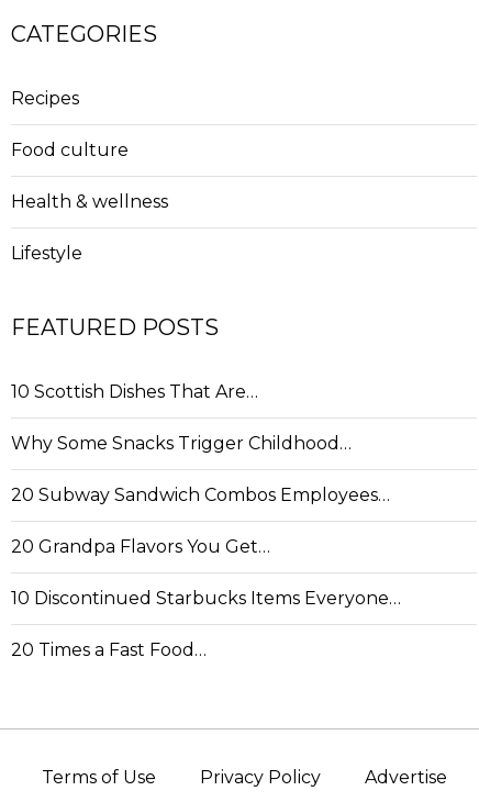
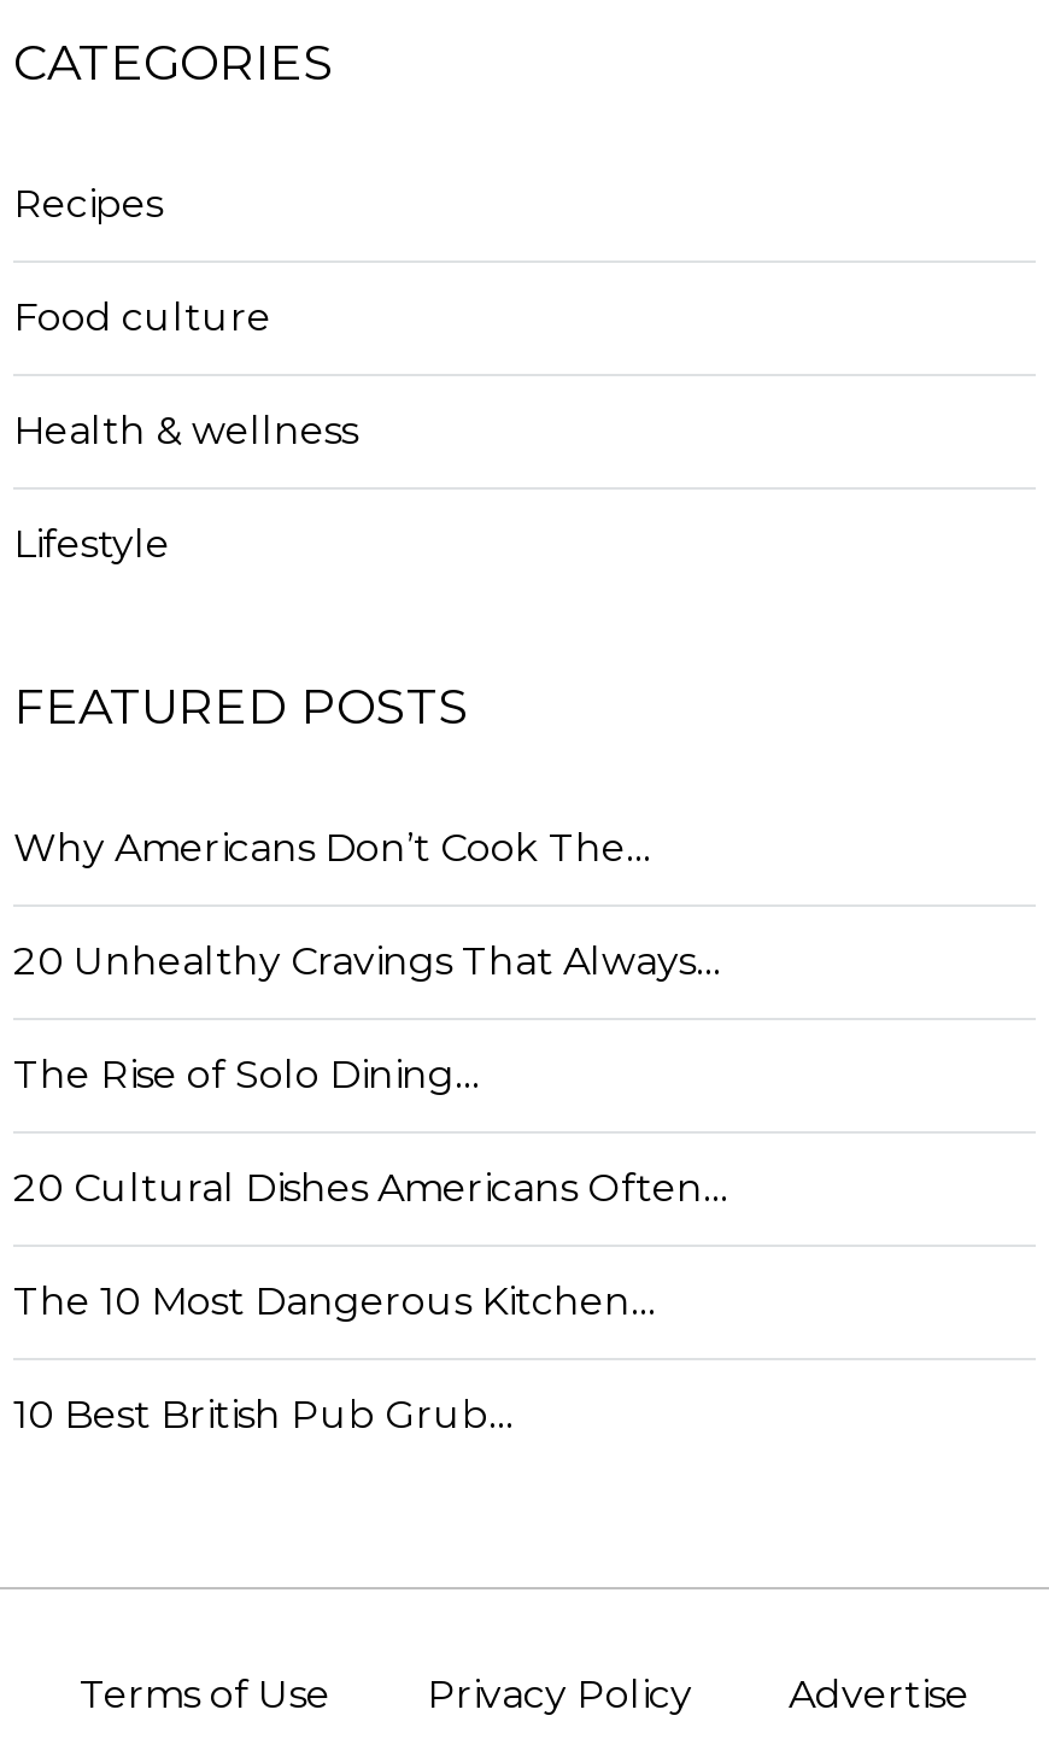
[11,381,258,402] 10 Scottish Dishes That Are… -> [13,825,652,871] Why Americans Don’t Cook The…
[11,433,352,454] Why Some Snacks Trigger Childhood… -> [13,938,722,984] 20 Unhealthy Cravings That Always…
[11,484,390,505] 20 Subway Sandwich Combos Employees… -> [13,1052,481,1097] The Rise of Solo Dining…
[11,536,270,557] 20 Grandpa Flavors You Get… -> [13,1165,729,1211] 20 Cultural Dishes Americans Often…
[11,588,401,609] 10 Discontinued Starbucks Items Everyone… -> [13,1278,657,1324] The 10 Most Dangerous Kitchen…
[11,639,207,660] 20 Times a Fast Food… -> [13,1392,515,1438] 10 Best British Pub Grub…

